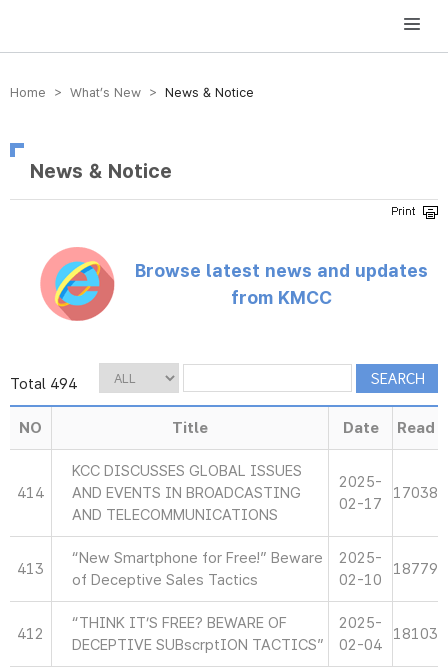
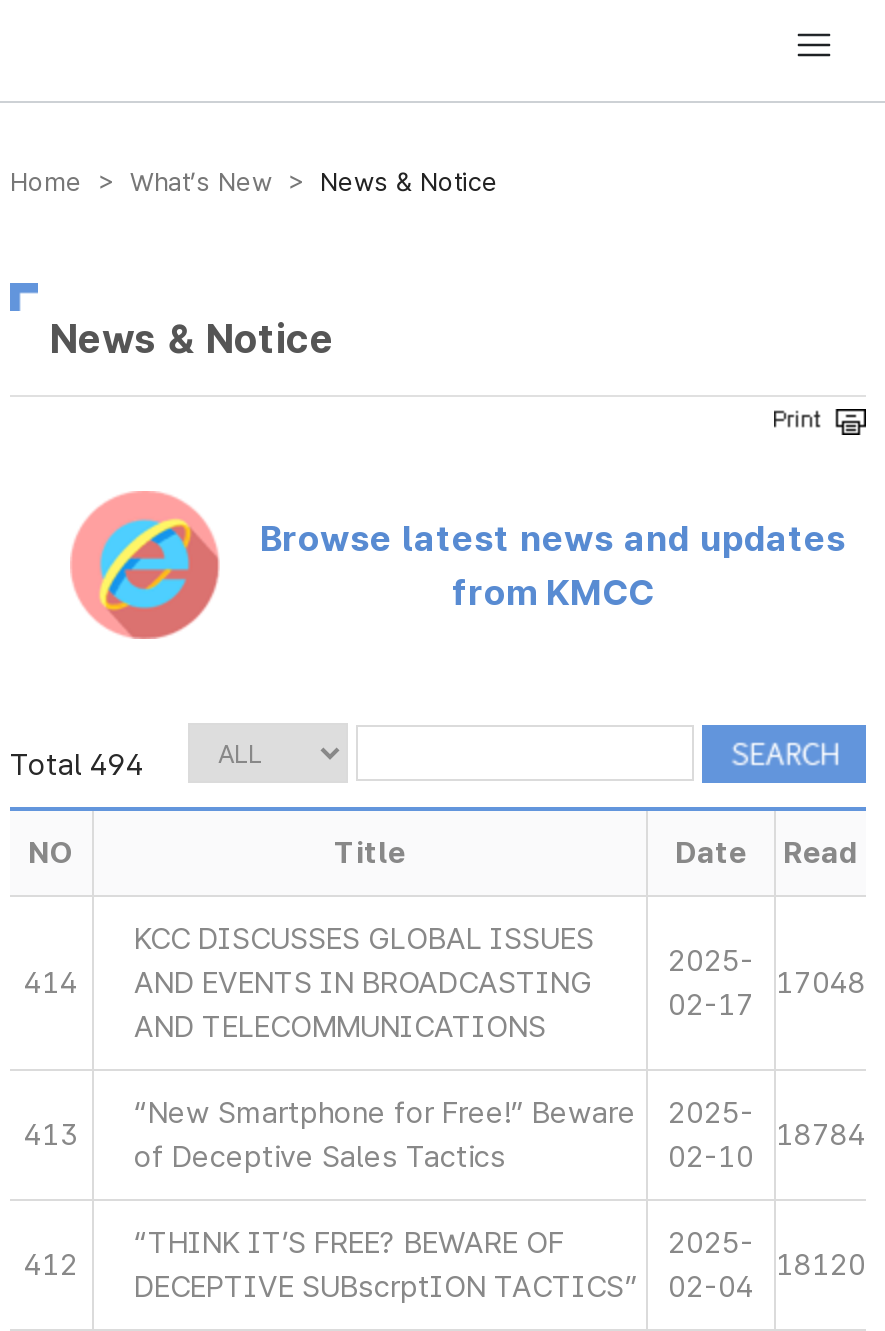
[393,484,438,502] 17038 -> [776,965,866,1001] 17048
[393,560,438,578] 18779 -> [776,1117,866,1153] 18784
[393,625,438,643] 18103 -> [776,1247,866,1283] 18120

